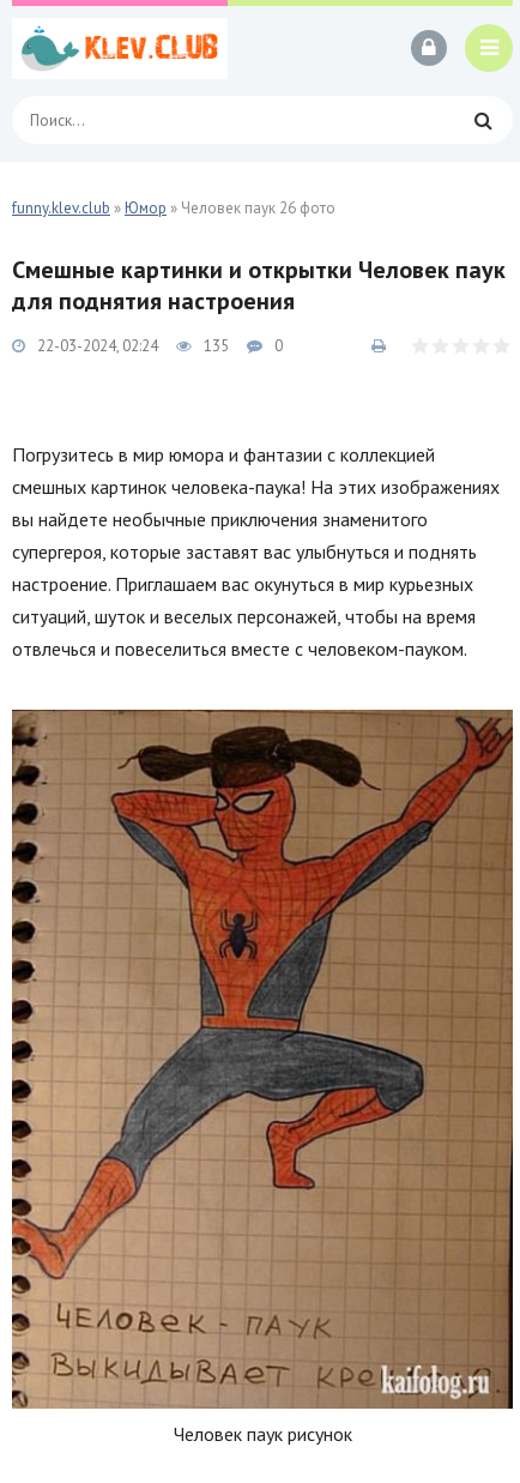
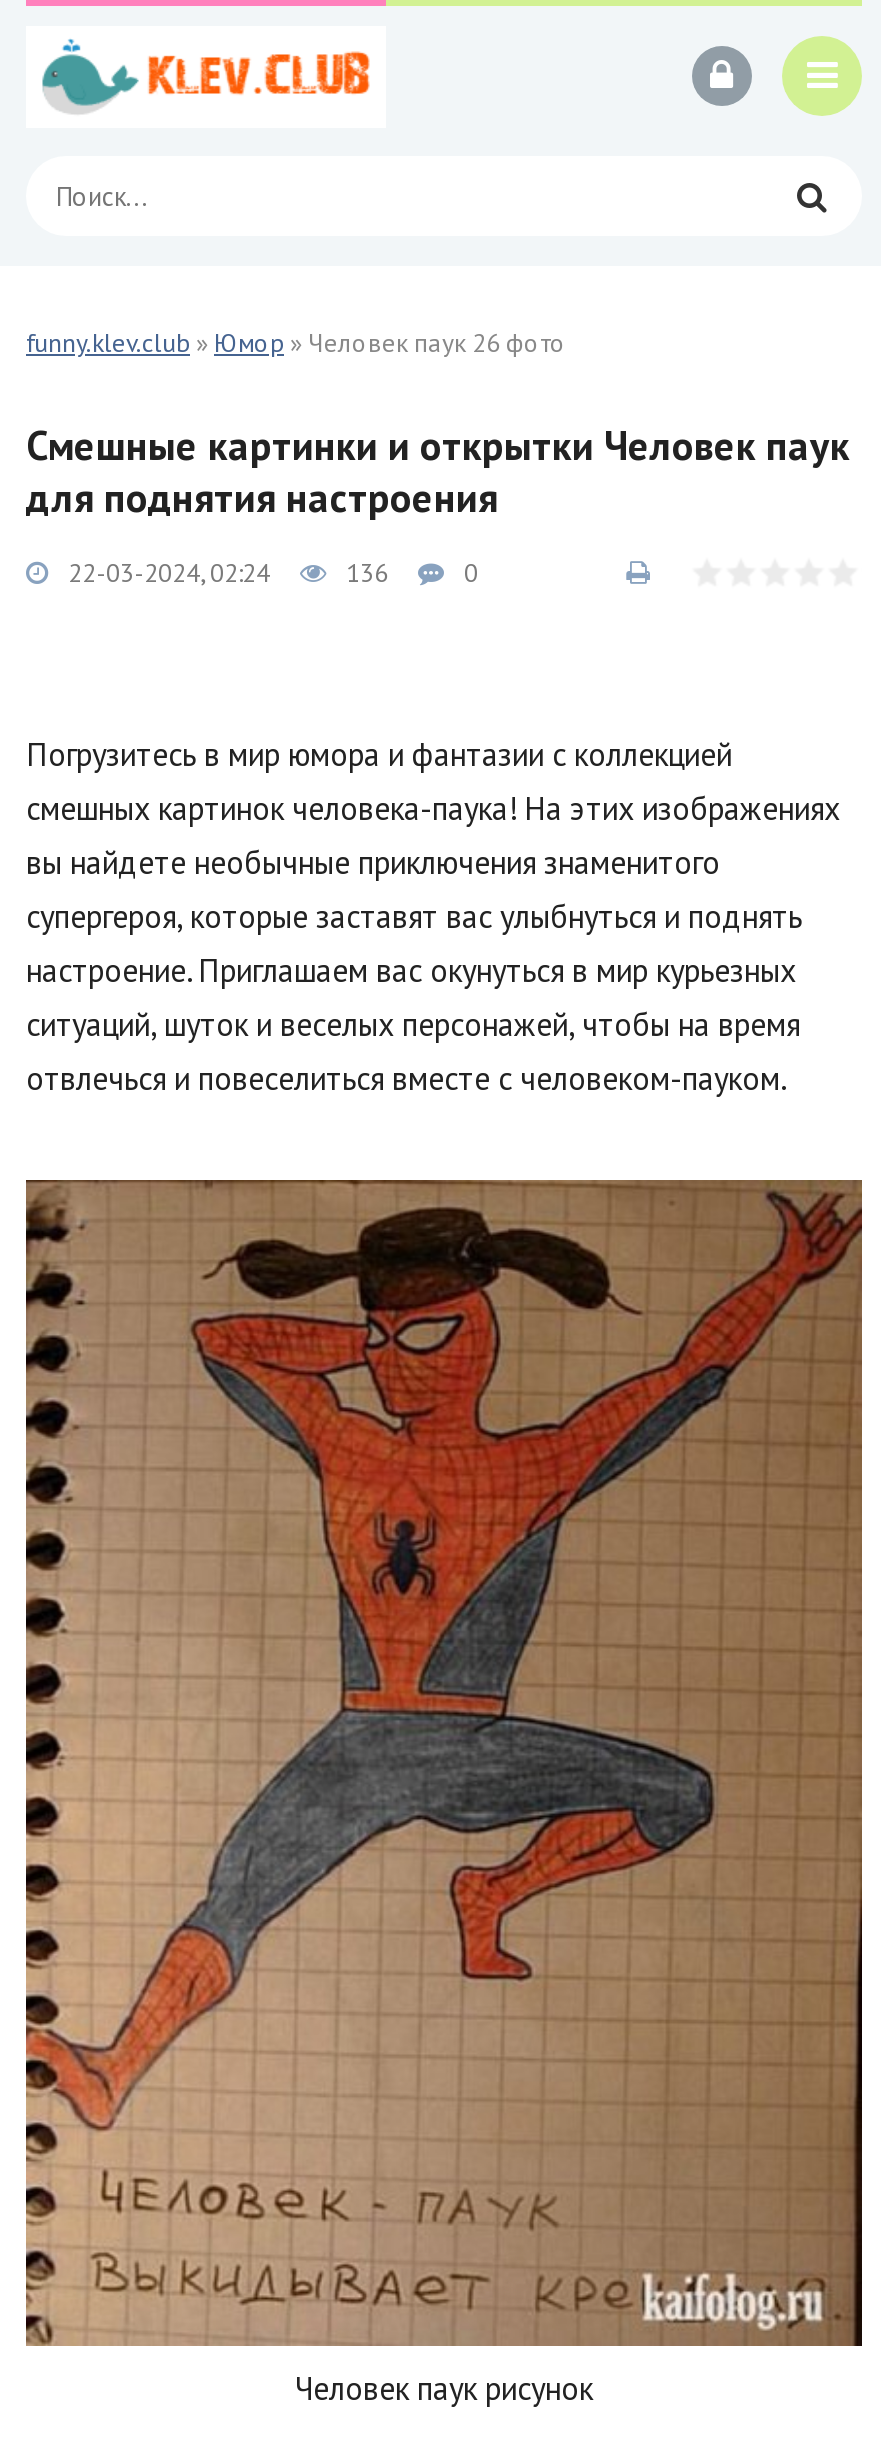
[204,336,229,356] 135 -> [346,556,388,590] 136

